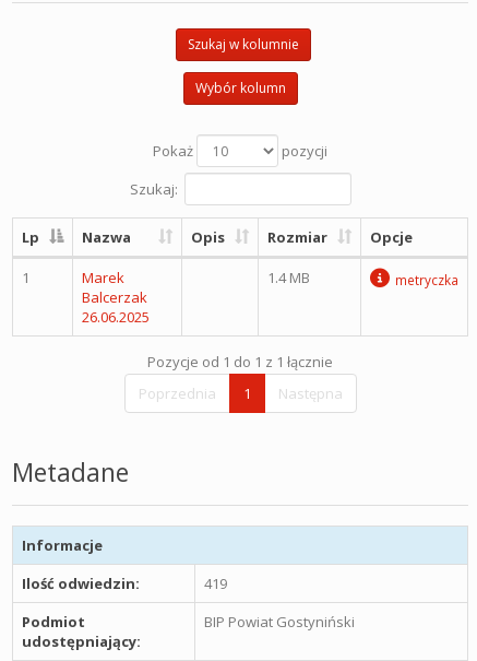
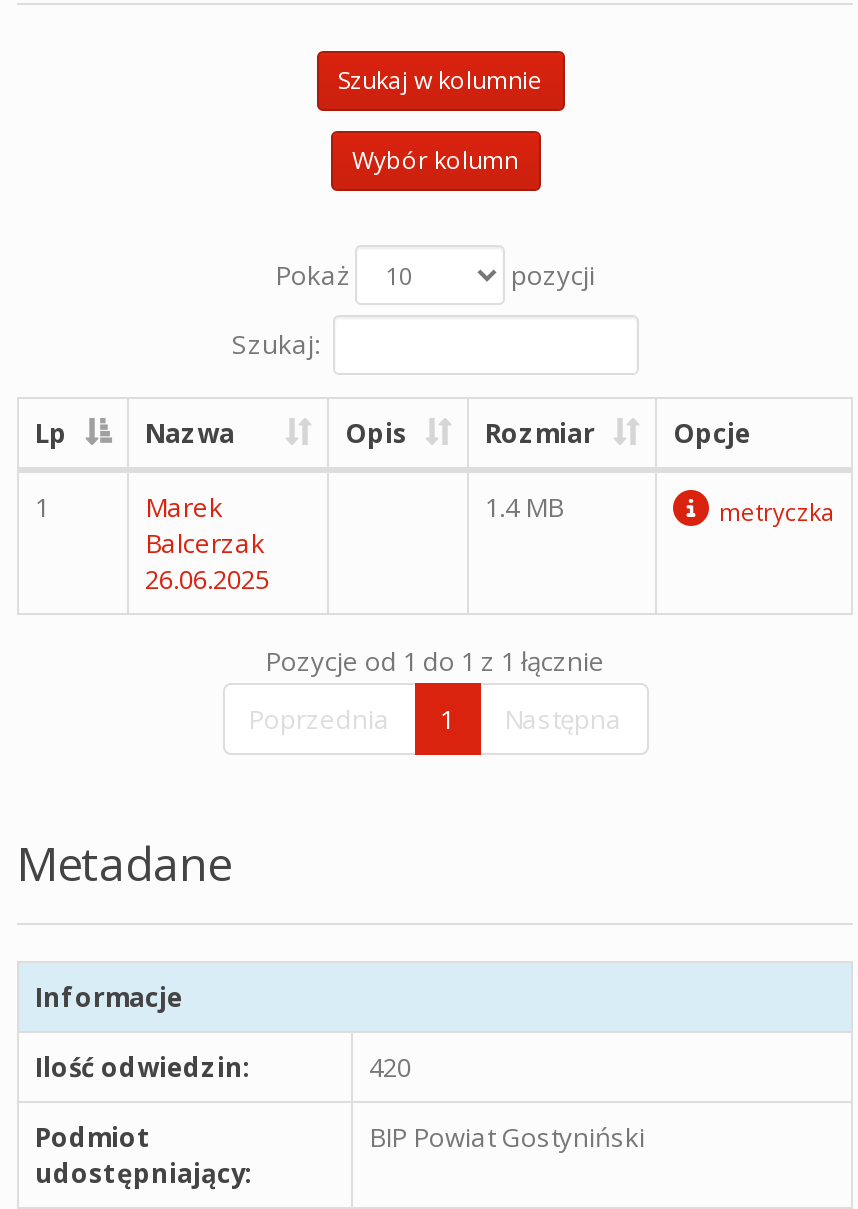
[204,573,227,593] 419 -> [369,1048,411,1084] 420

